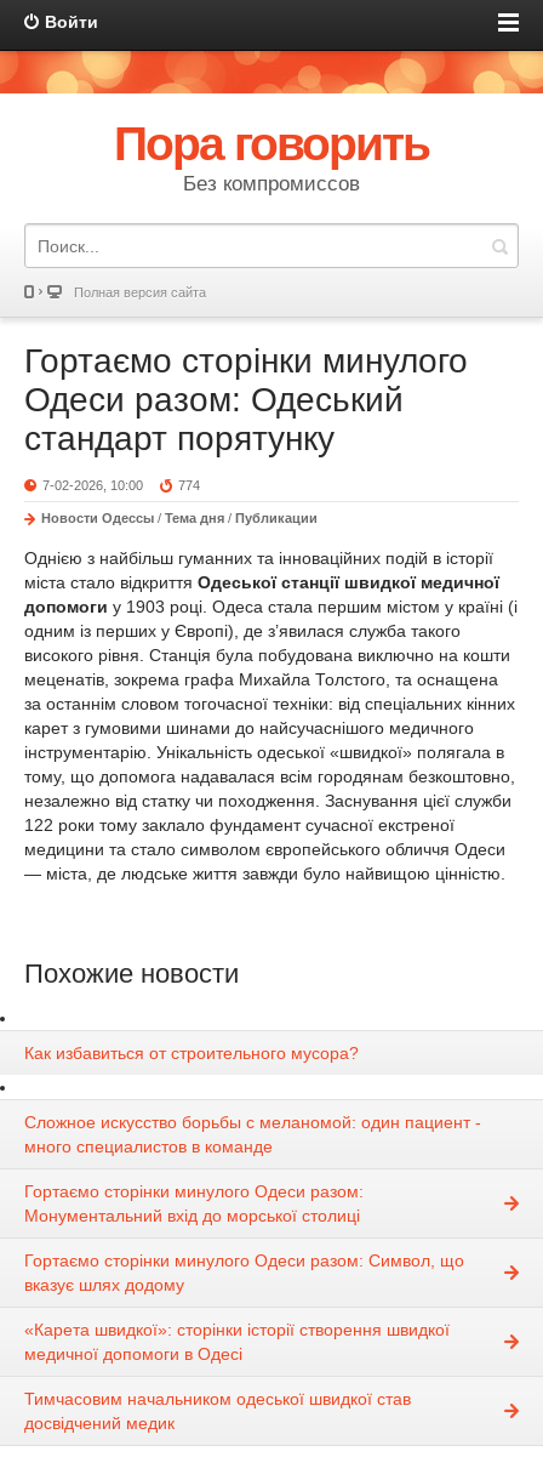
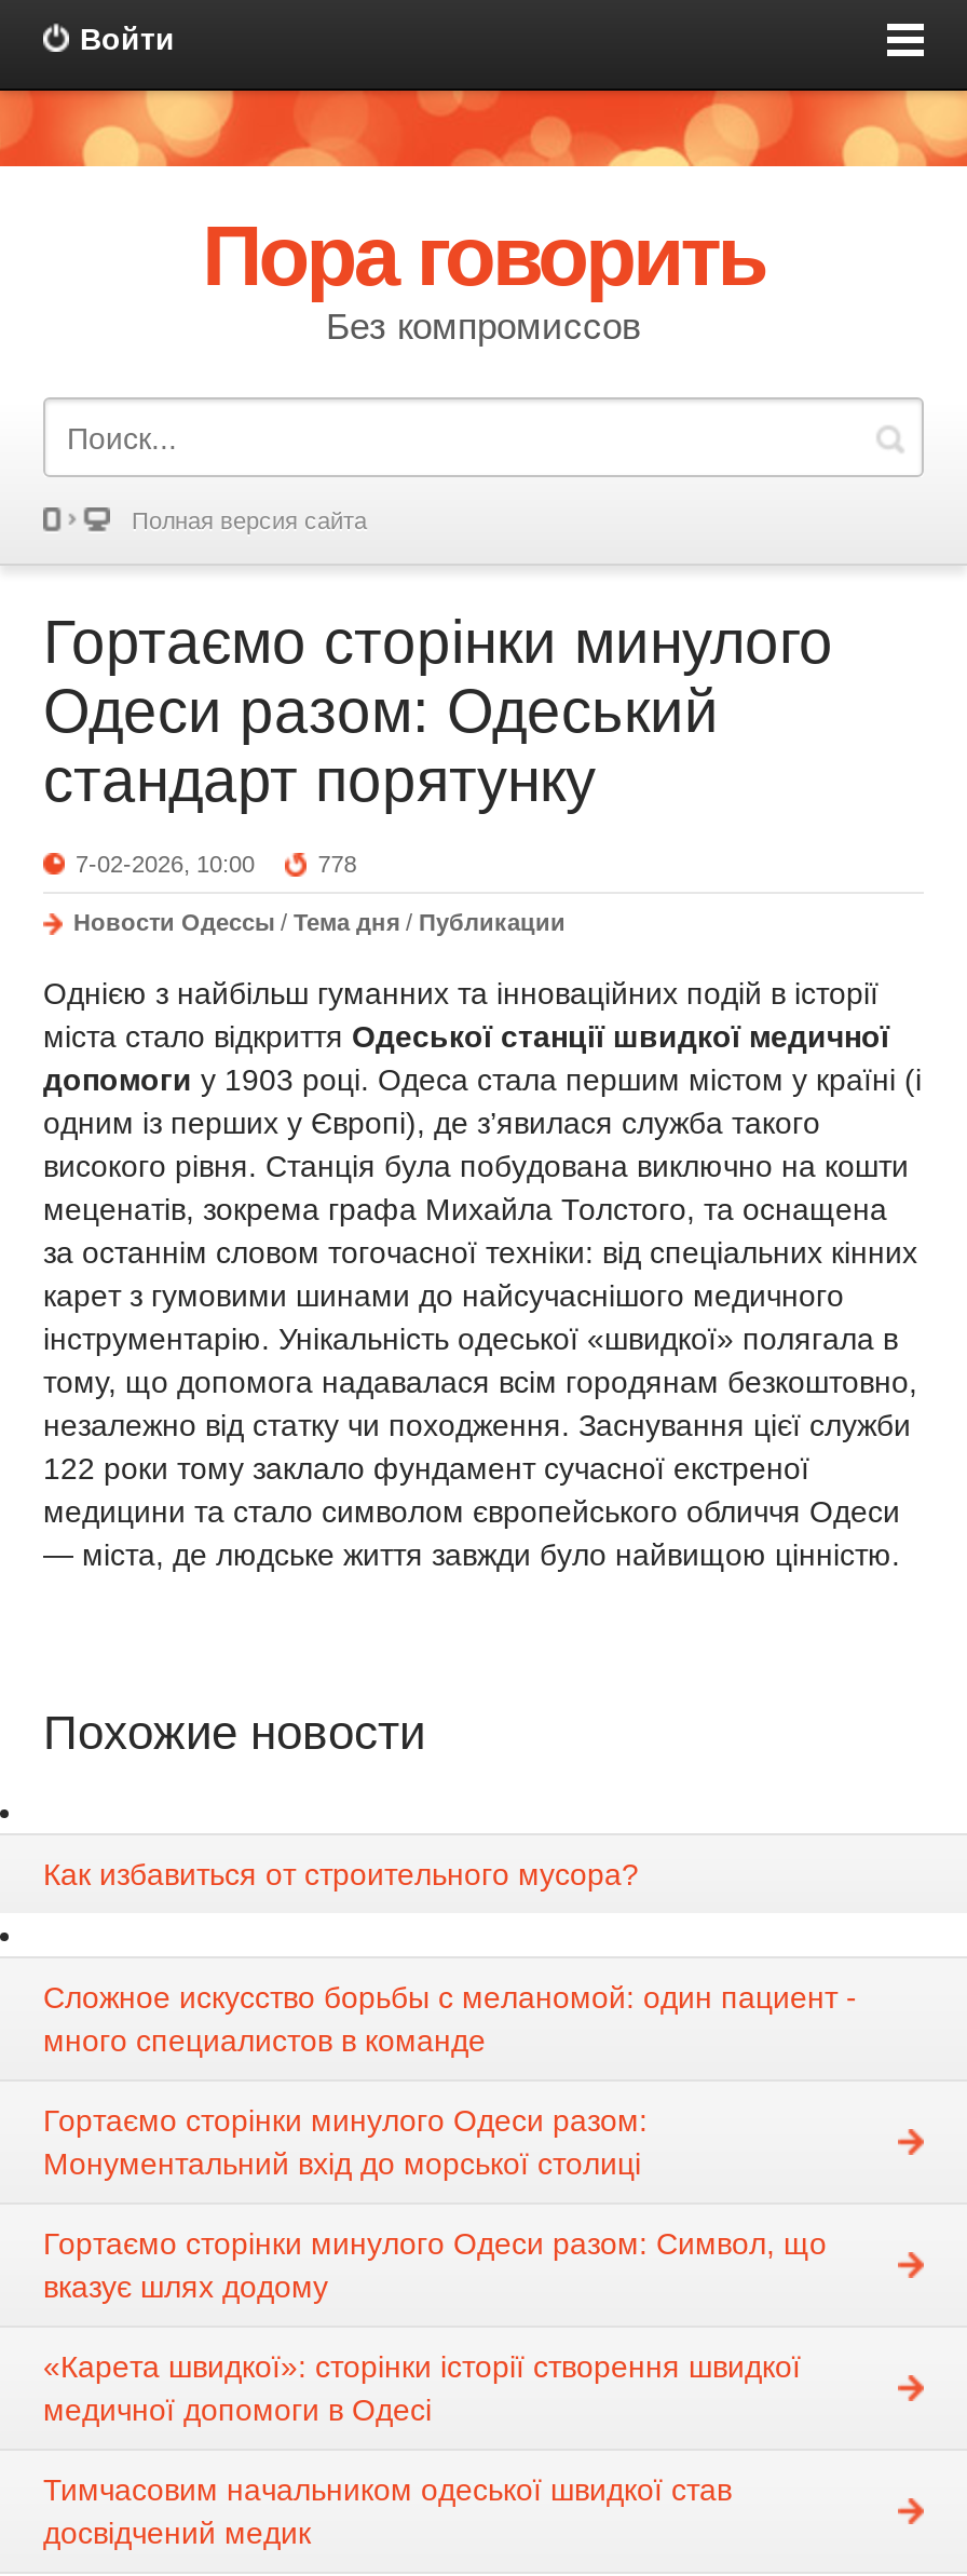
[178,478,200,493] 774 -> [318,851,357,877] 778

